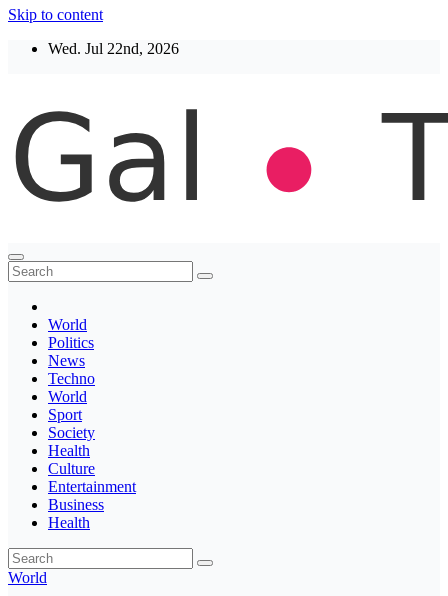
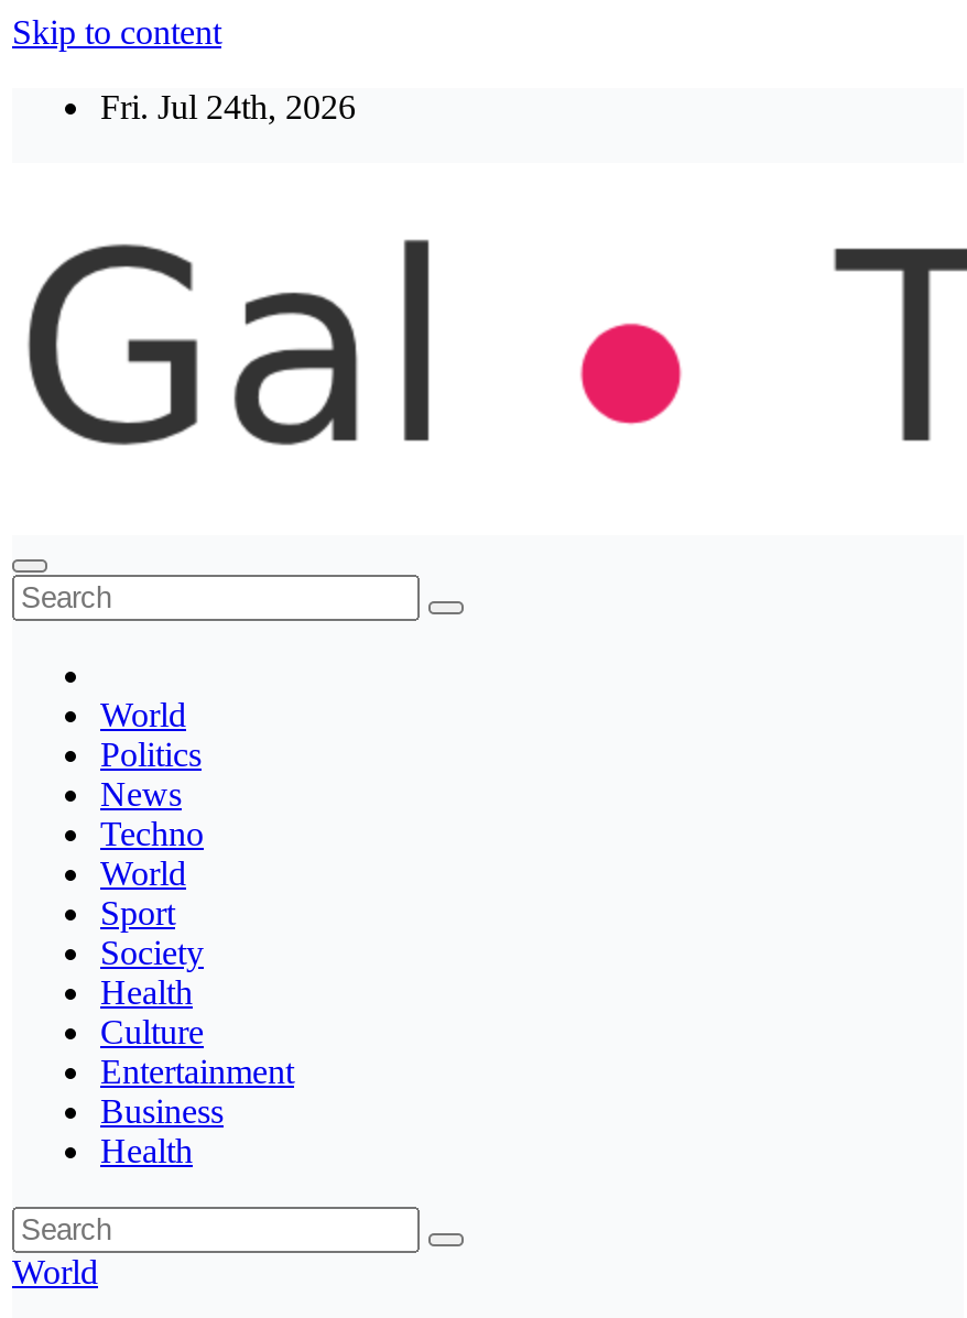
[48,40,179,57] Wed. Jul 22nd, 2026 -> [100,88,356,126] Fri. Jul 24th, 2026

